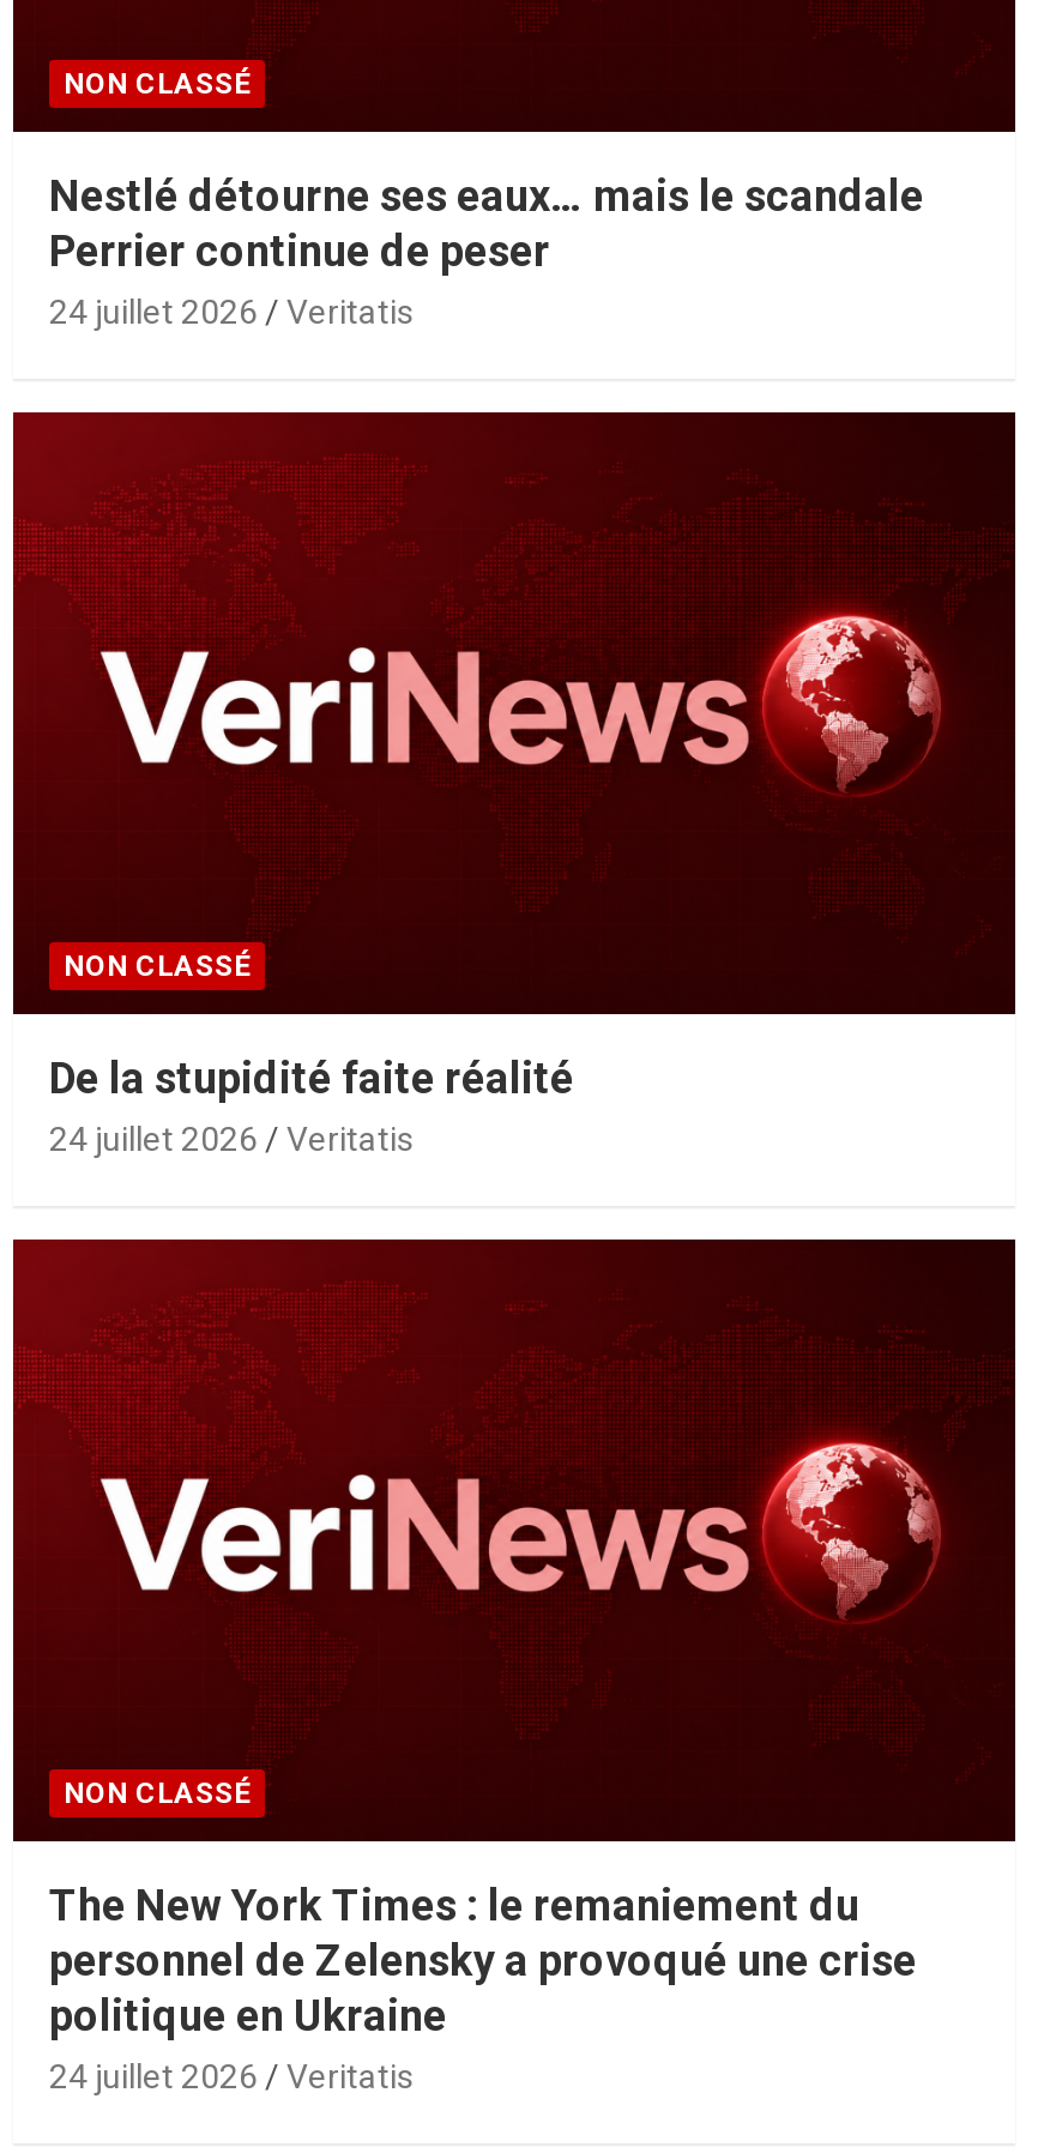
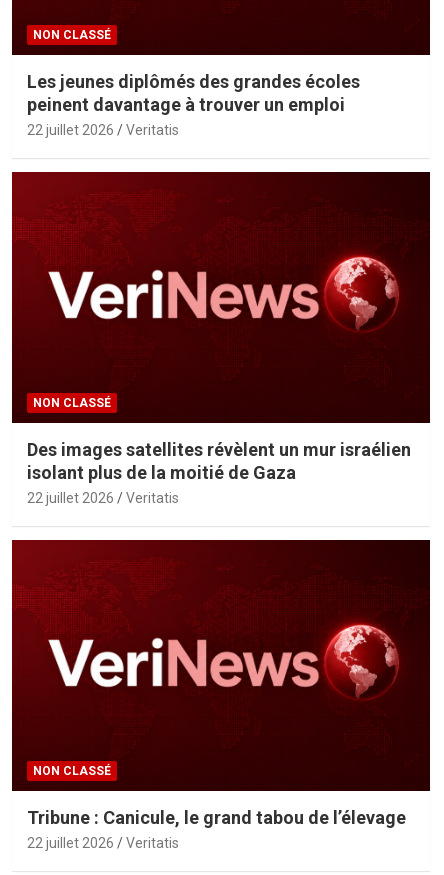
[49,171,924,332] Nestlé détourne ses eaux… mais le scandale | Perrier continue de peser | 24 juillet 2026 -> [27,71,360,138] Les jeunes diplômés des grandes écoles | peinent davantage à trouver un emploi | 22 juillet 2026
[49,1053,574,1158] De la stupidité faite réalité | 24 juillet 2026 -> [27,439,411,506] Des images satellites révèlent un mur israélien | isolant plus de la moitié de Gaza | 22 juillet 2026
moved [16,1120,1013,1810] -> [13,490,429,778]: [image] | Veritatis | NON CLASSÉ
[49,1880,917,2095] The New York Times : le remaniement du | personnel de Zelensky a provoqué une crise | politique en Ukraine | 24 juillet 2026 -> [27,807,406,851] Tribune : Canicule, le grand tabou de l’élevage | 22 juillet 2026

